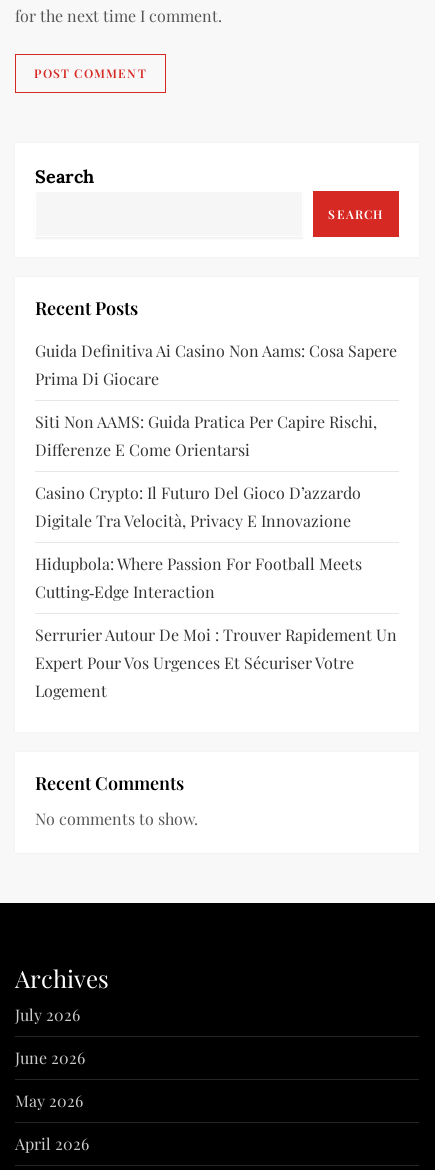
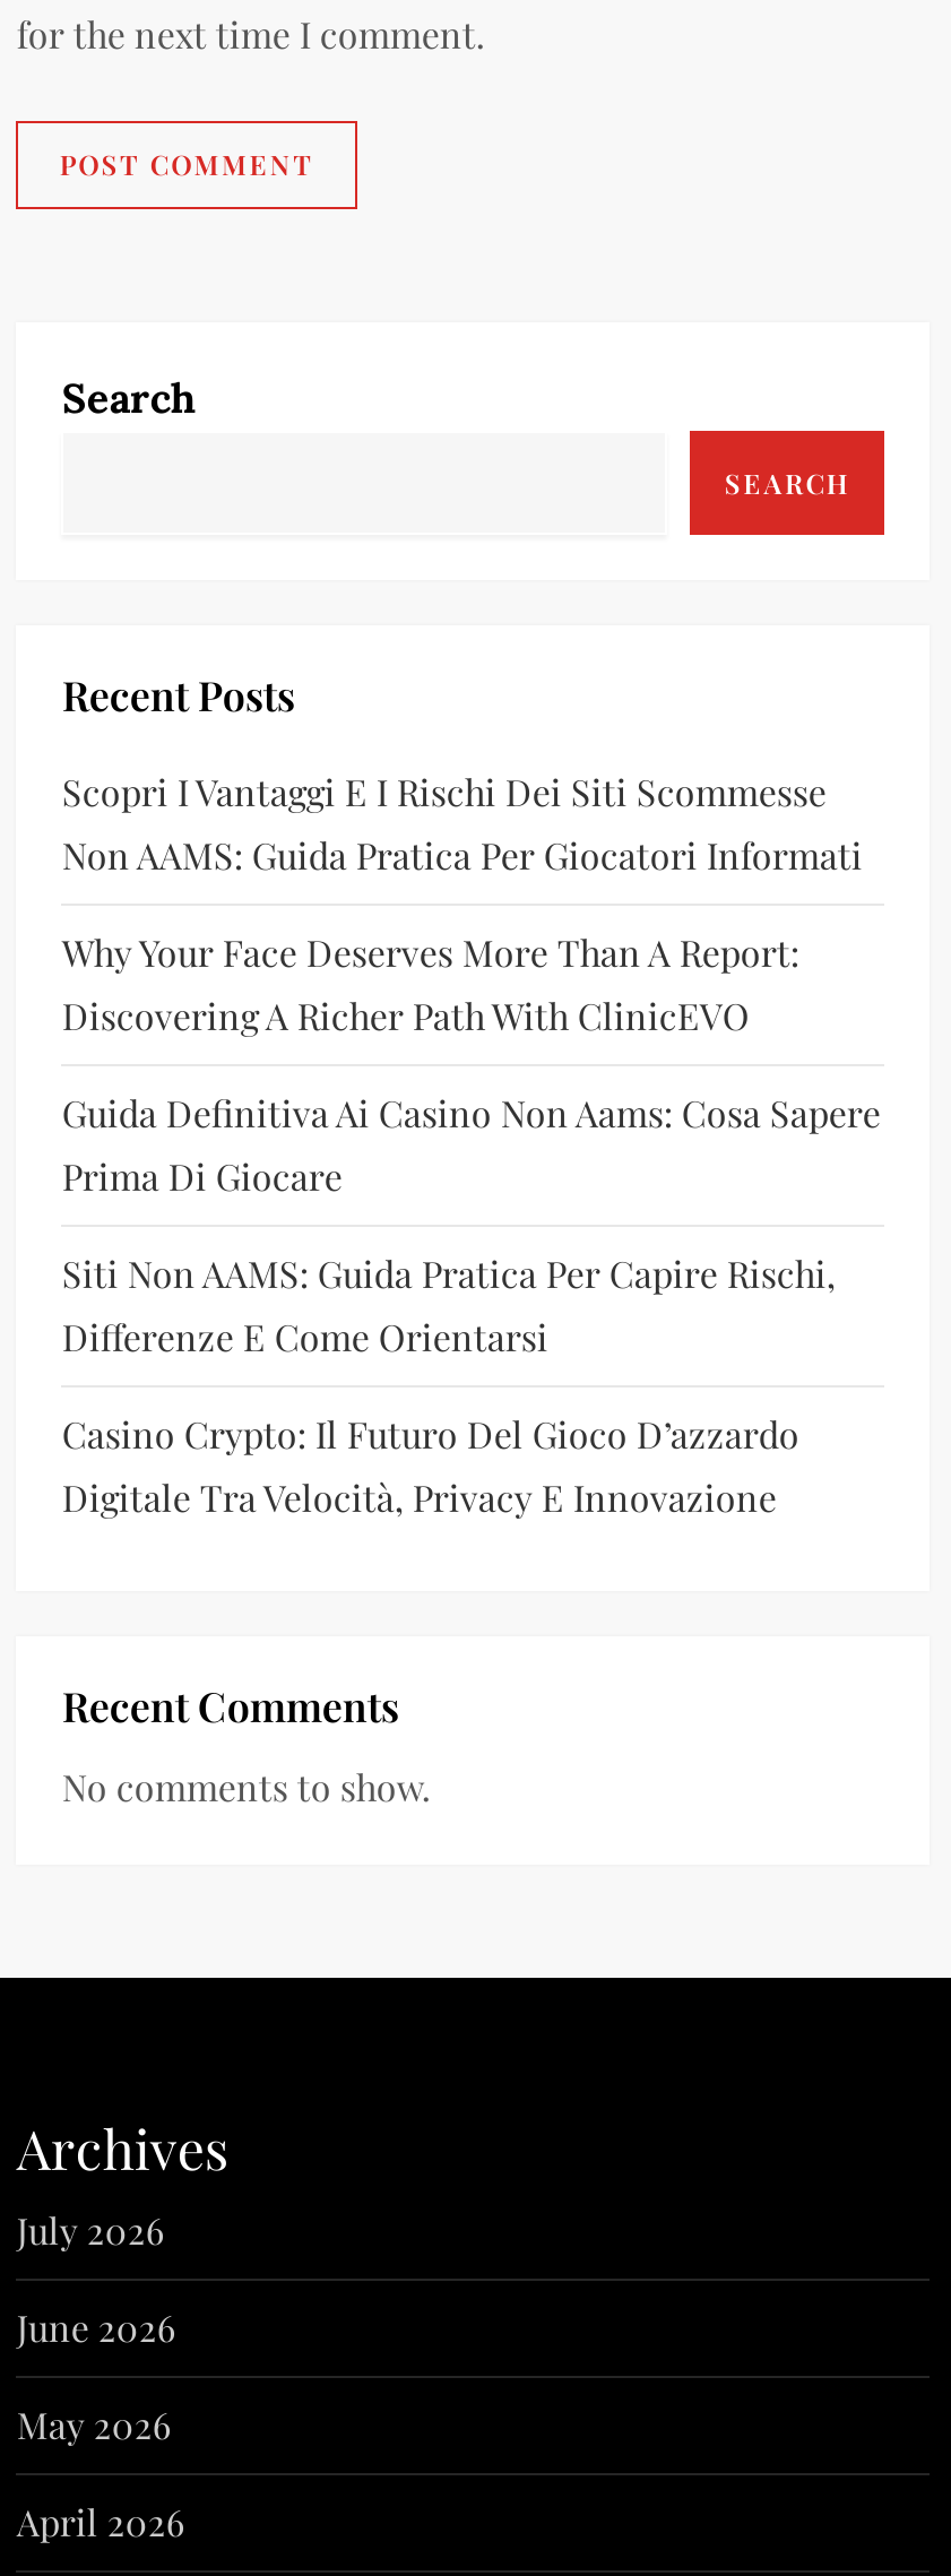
none -> [62,768,863,1039] Scopri I Vantaggi E I Rischi Dei Siti Scommesse | Non AAMS: Guida Pratica Per Giocatori Informati | Why Your Face Deserves More Than A Report: | Discovering A Richer Path With ClinicEVO
moved [35,340,397,531] -> [62,1089,881,1521]: Guida Definitiva Ai Casino Non Aams: Cosa Sapere | Prima Di Giocare | Siti Non AAMS: Guida Pratica Per Capire Rischi, | Differenze E Come Orientarsi | Casino Crypto: Il Futuro Del Gioco D’azzardo | Digitale Tra Velocità, Privacy E Innovazione
[35,553,397,701] Hidupbola: Where Passion For Football Meets | Cutting‑Edge Interaction | Serrurier Autour De Moi : Trouver Rapidement Un | Expert Pour Vos Urgences Et Sécuriser Votre | Logement -> none

